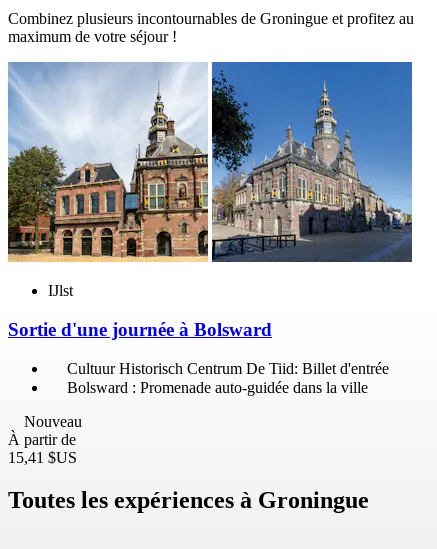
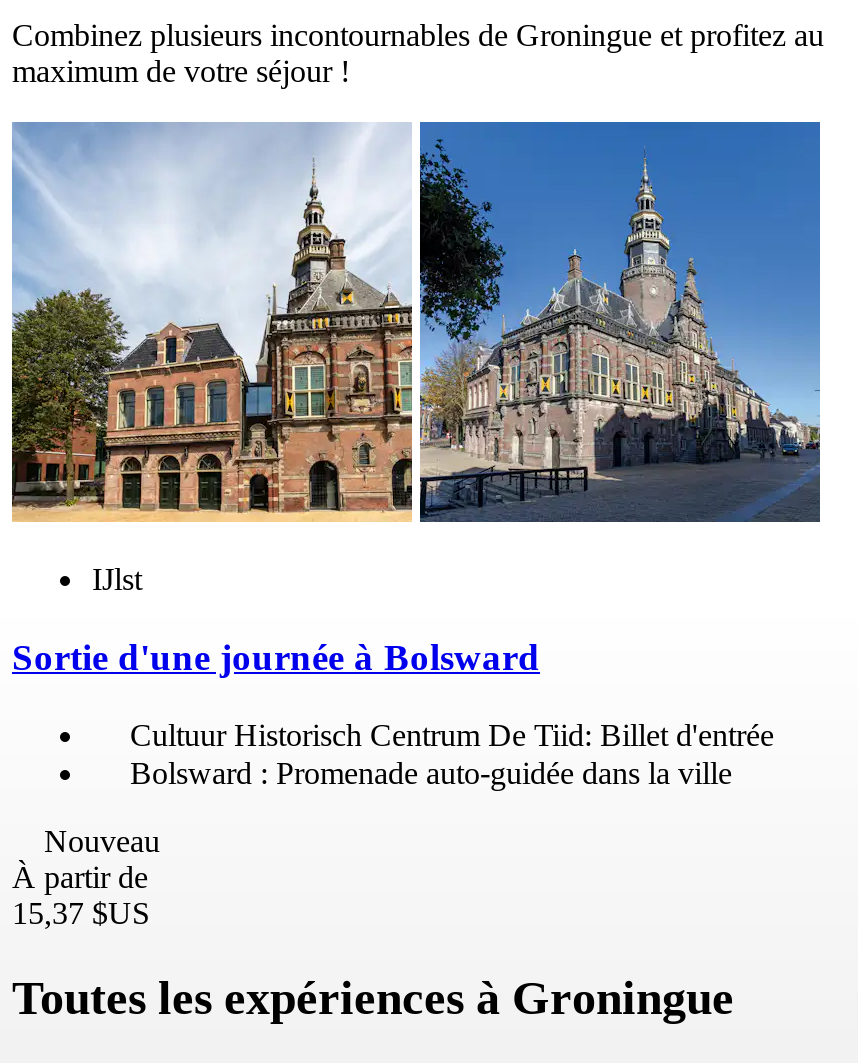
[8,449,77,466] 15,41 $US -> [12,897,150,931] 15,37 $US

